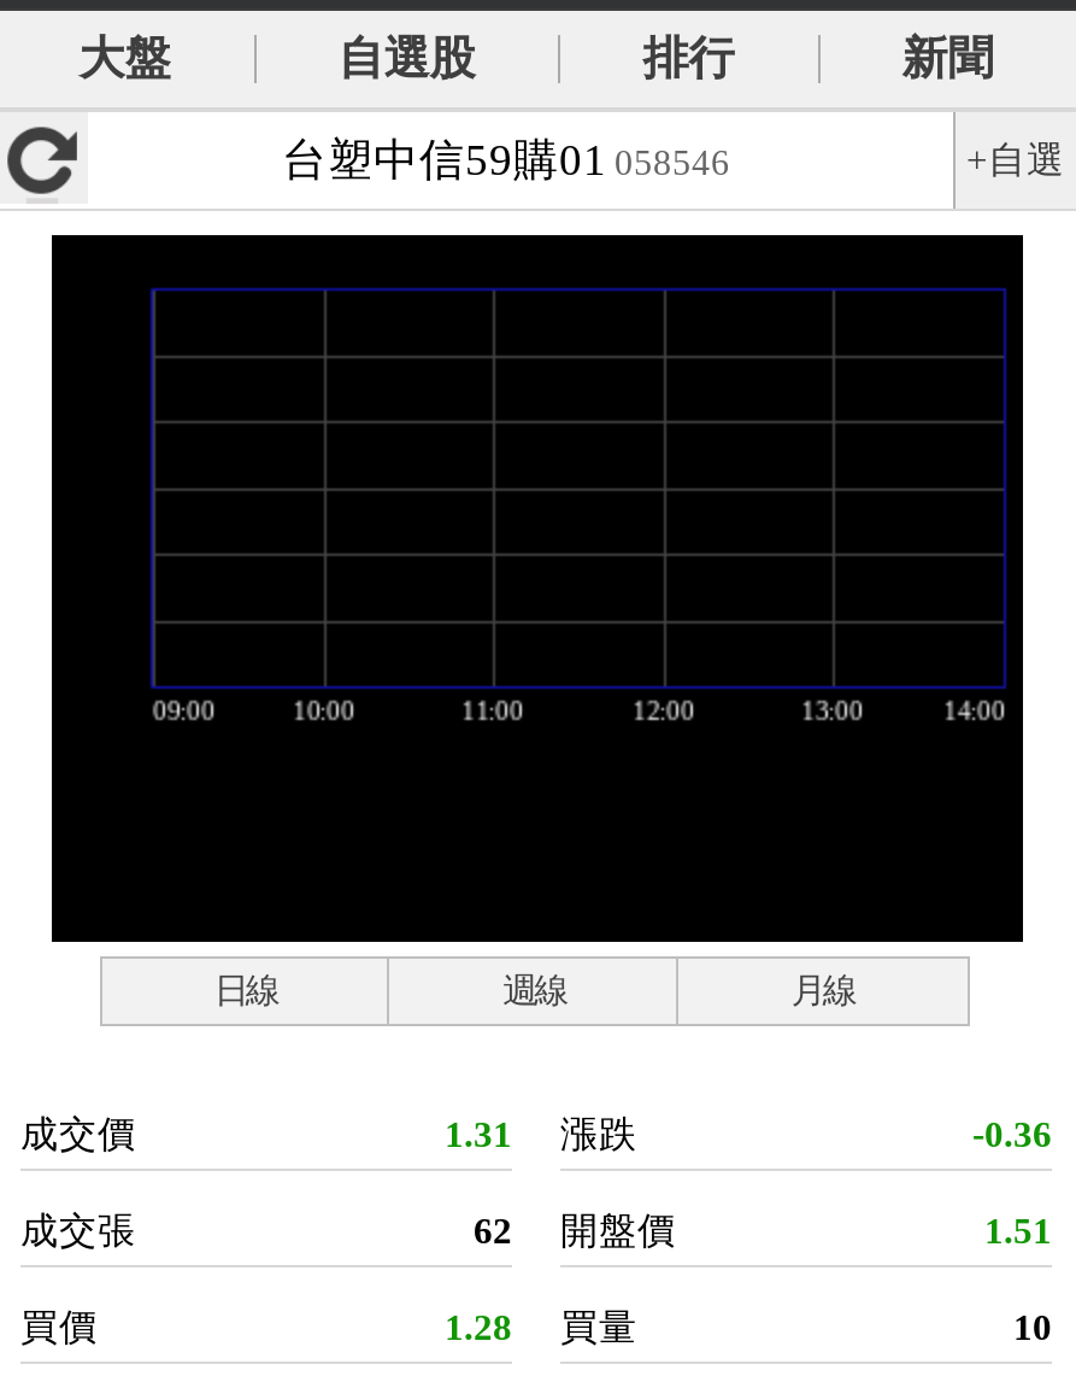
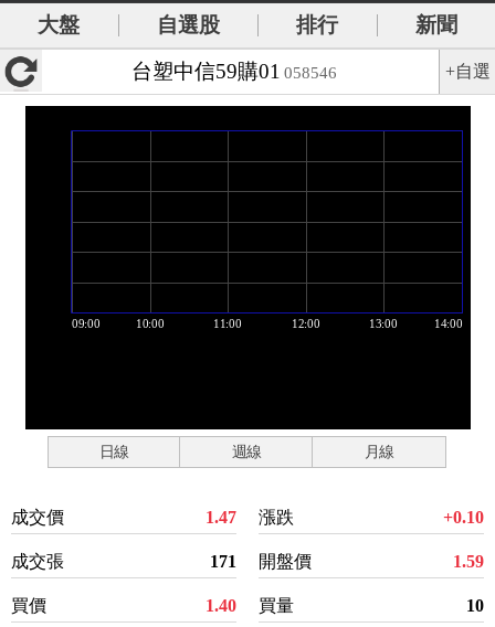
[445,1113,637,1154] 1.31 漲跌 -> [206,508,294,527] 1.47 漲跌
[972,1113,1052,1154] -0.36 -> [443,508,484,527] +0.10
[474,1210,676,1251] 62 開盤價 -> [210,552,312,571] 171 開盤價
[984,1210,1052,1251] 1.51 -> [453,552,484,571] 1.59
[445,1306,637,1347] 1.28 買量 -> [206,596,294,615] 1.40 買量

